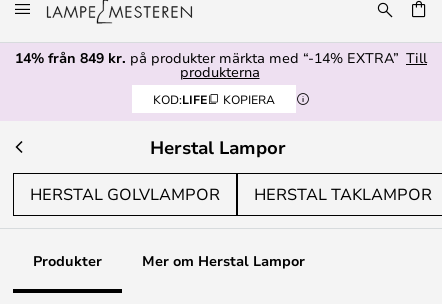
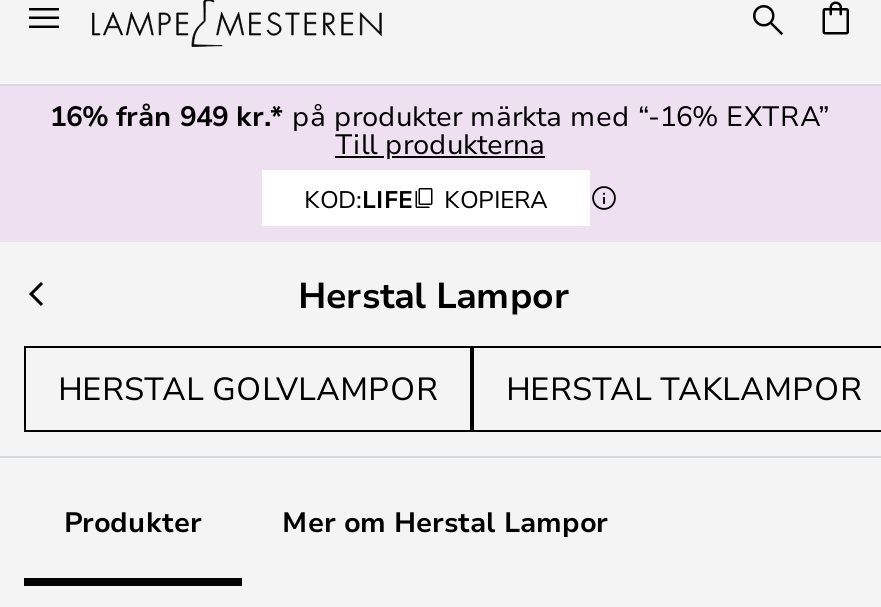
[15,48,427,81] 14% från 849 kr. på produkter märkta med “-14% EXTRA” Till | produkterna -> [50,96,830,162] 16% från 949 kr.* på produkter märkta med “-16% EXTRA” | Till produkterna

